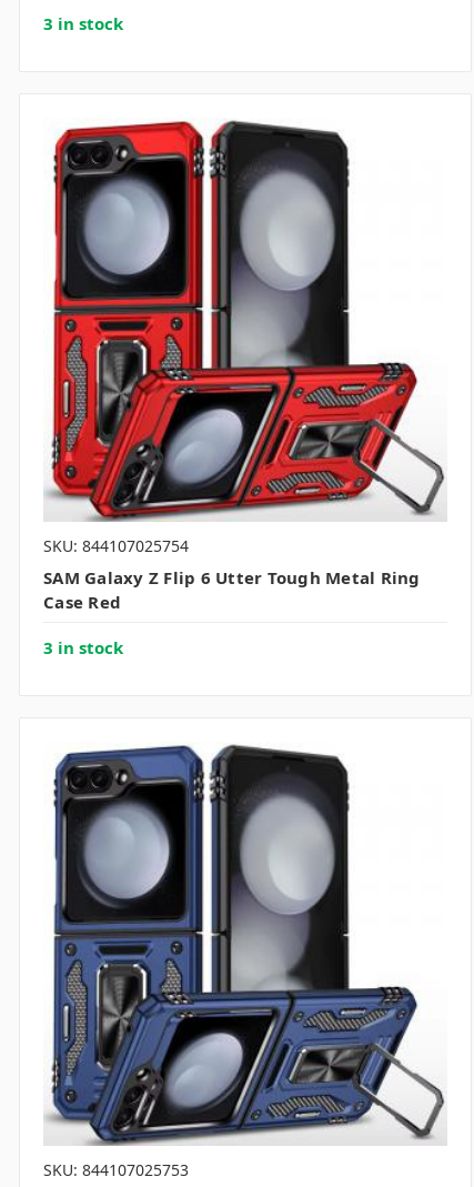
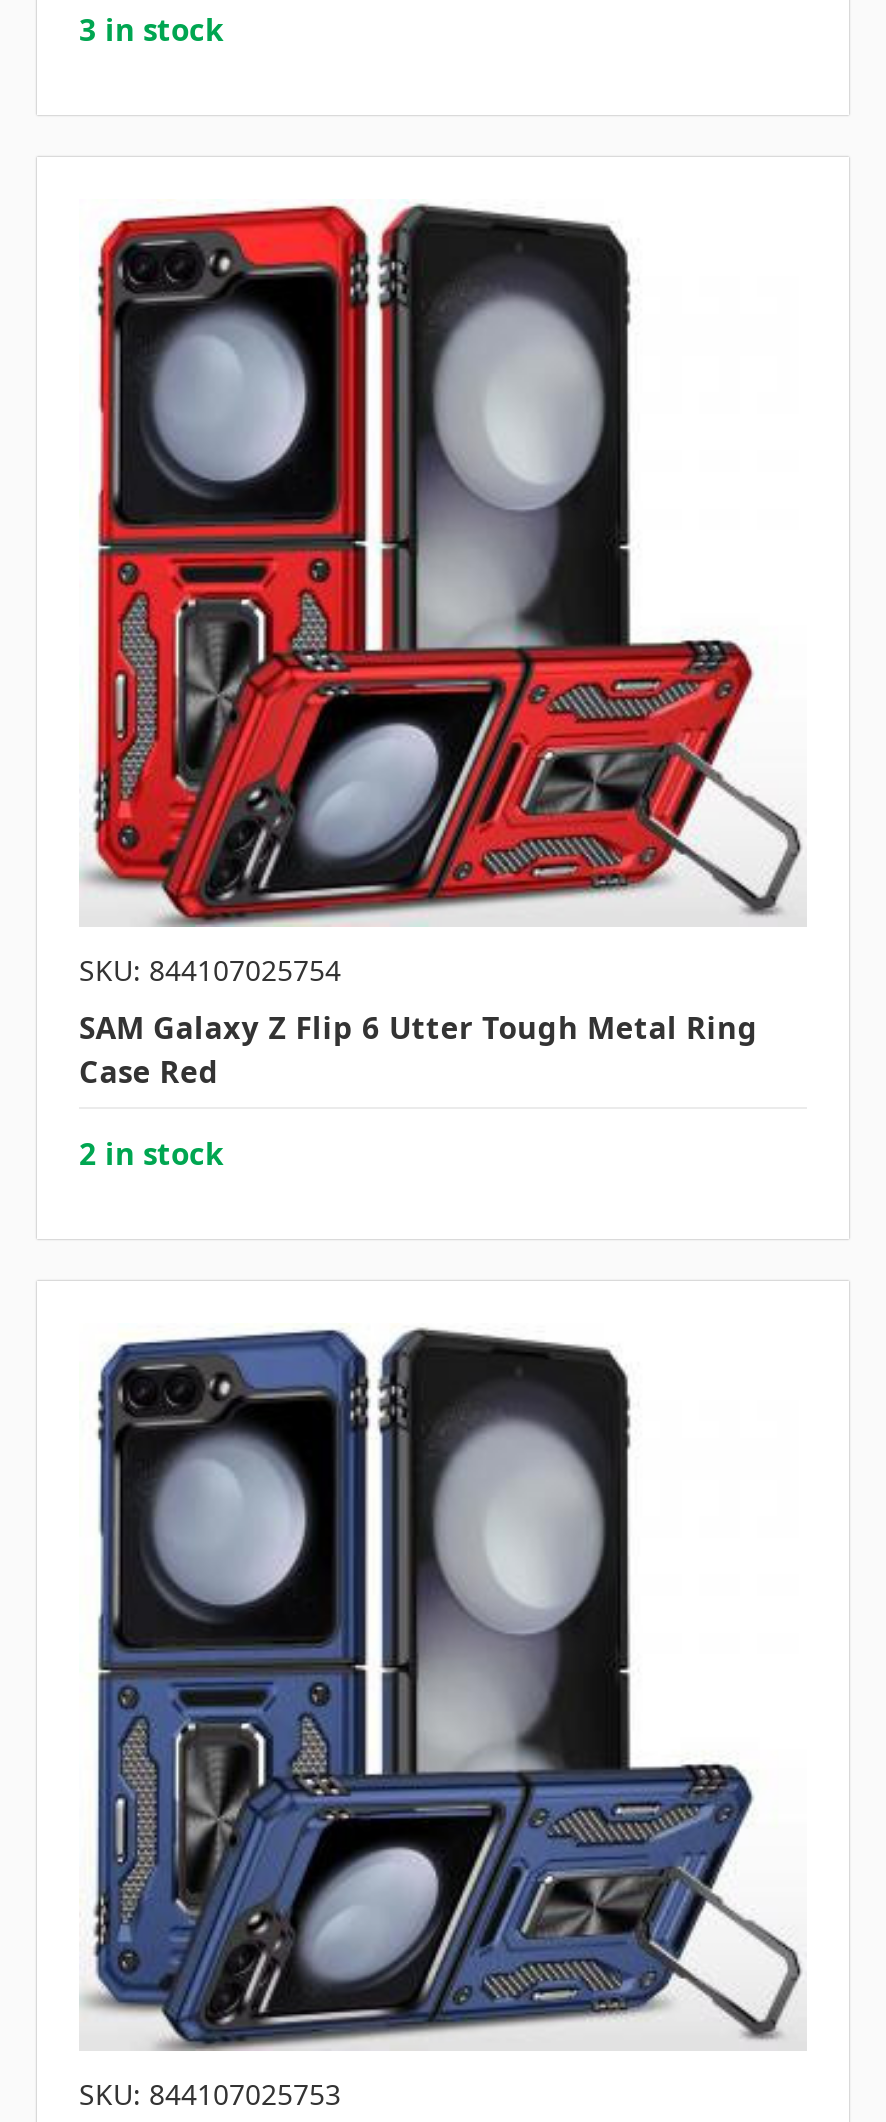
[43,636,123,659] 3 in stock -> [79,1133,223,1173] 2 in stock

